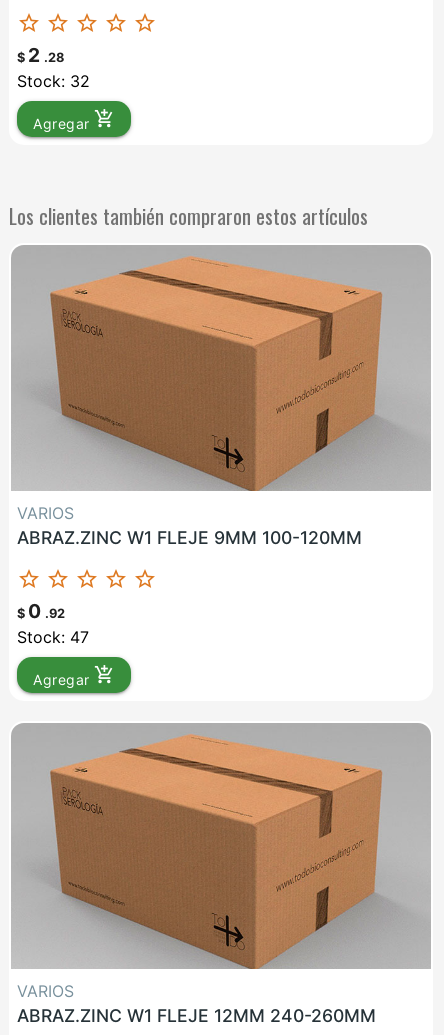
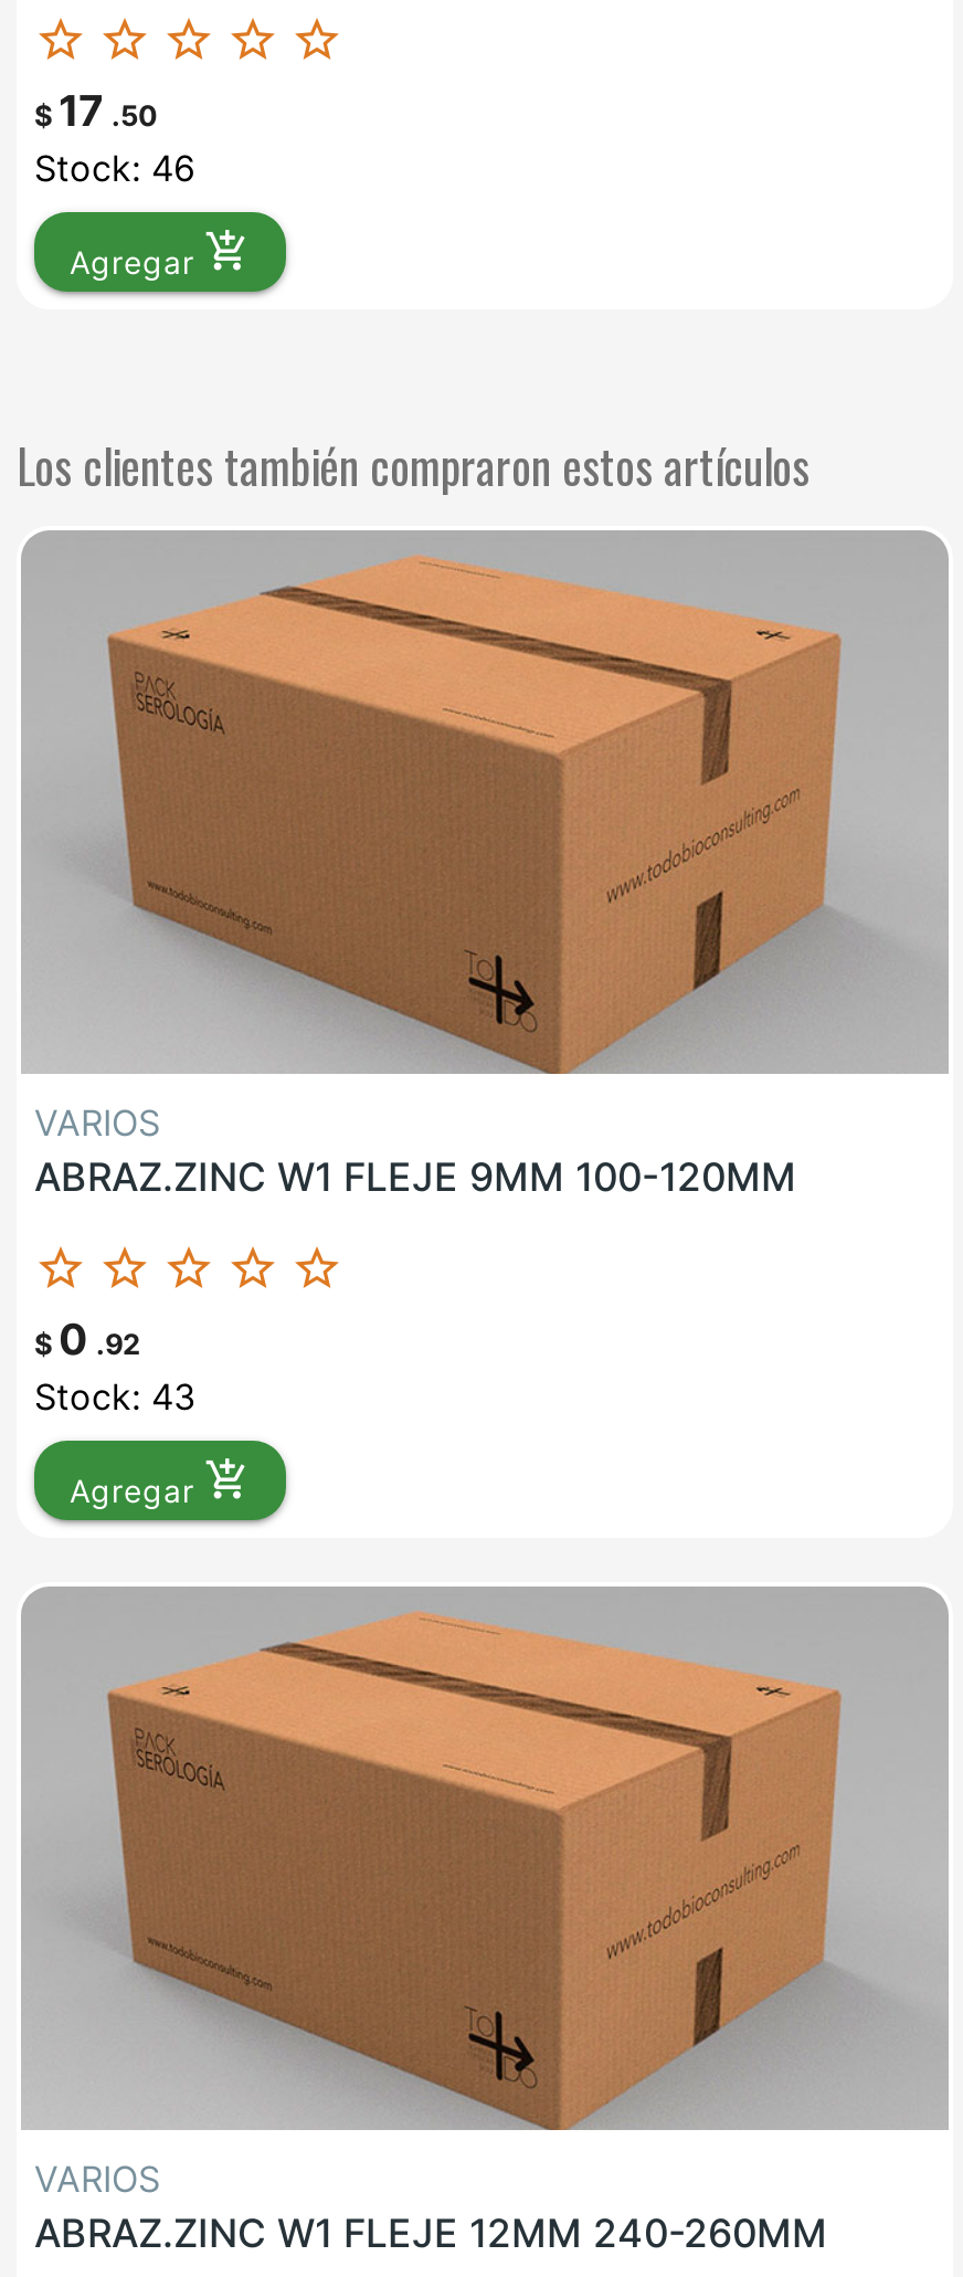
[17,43,64,67] $2.28 -> [34,83,158,136] $17.50
[17,71,90,91] Stock: 32 -> [34,145,195,189] Stock: 46
[17,627,89,647] Stock: 47 -> [34,1373,195,1418] Stock: 43

